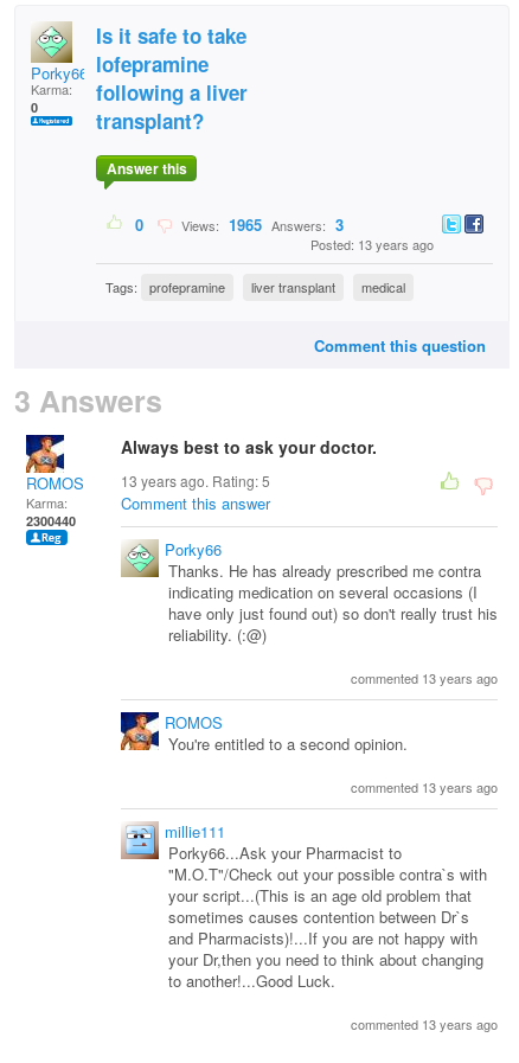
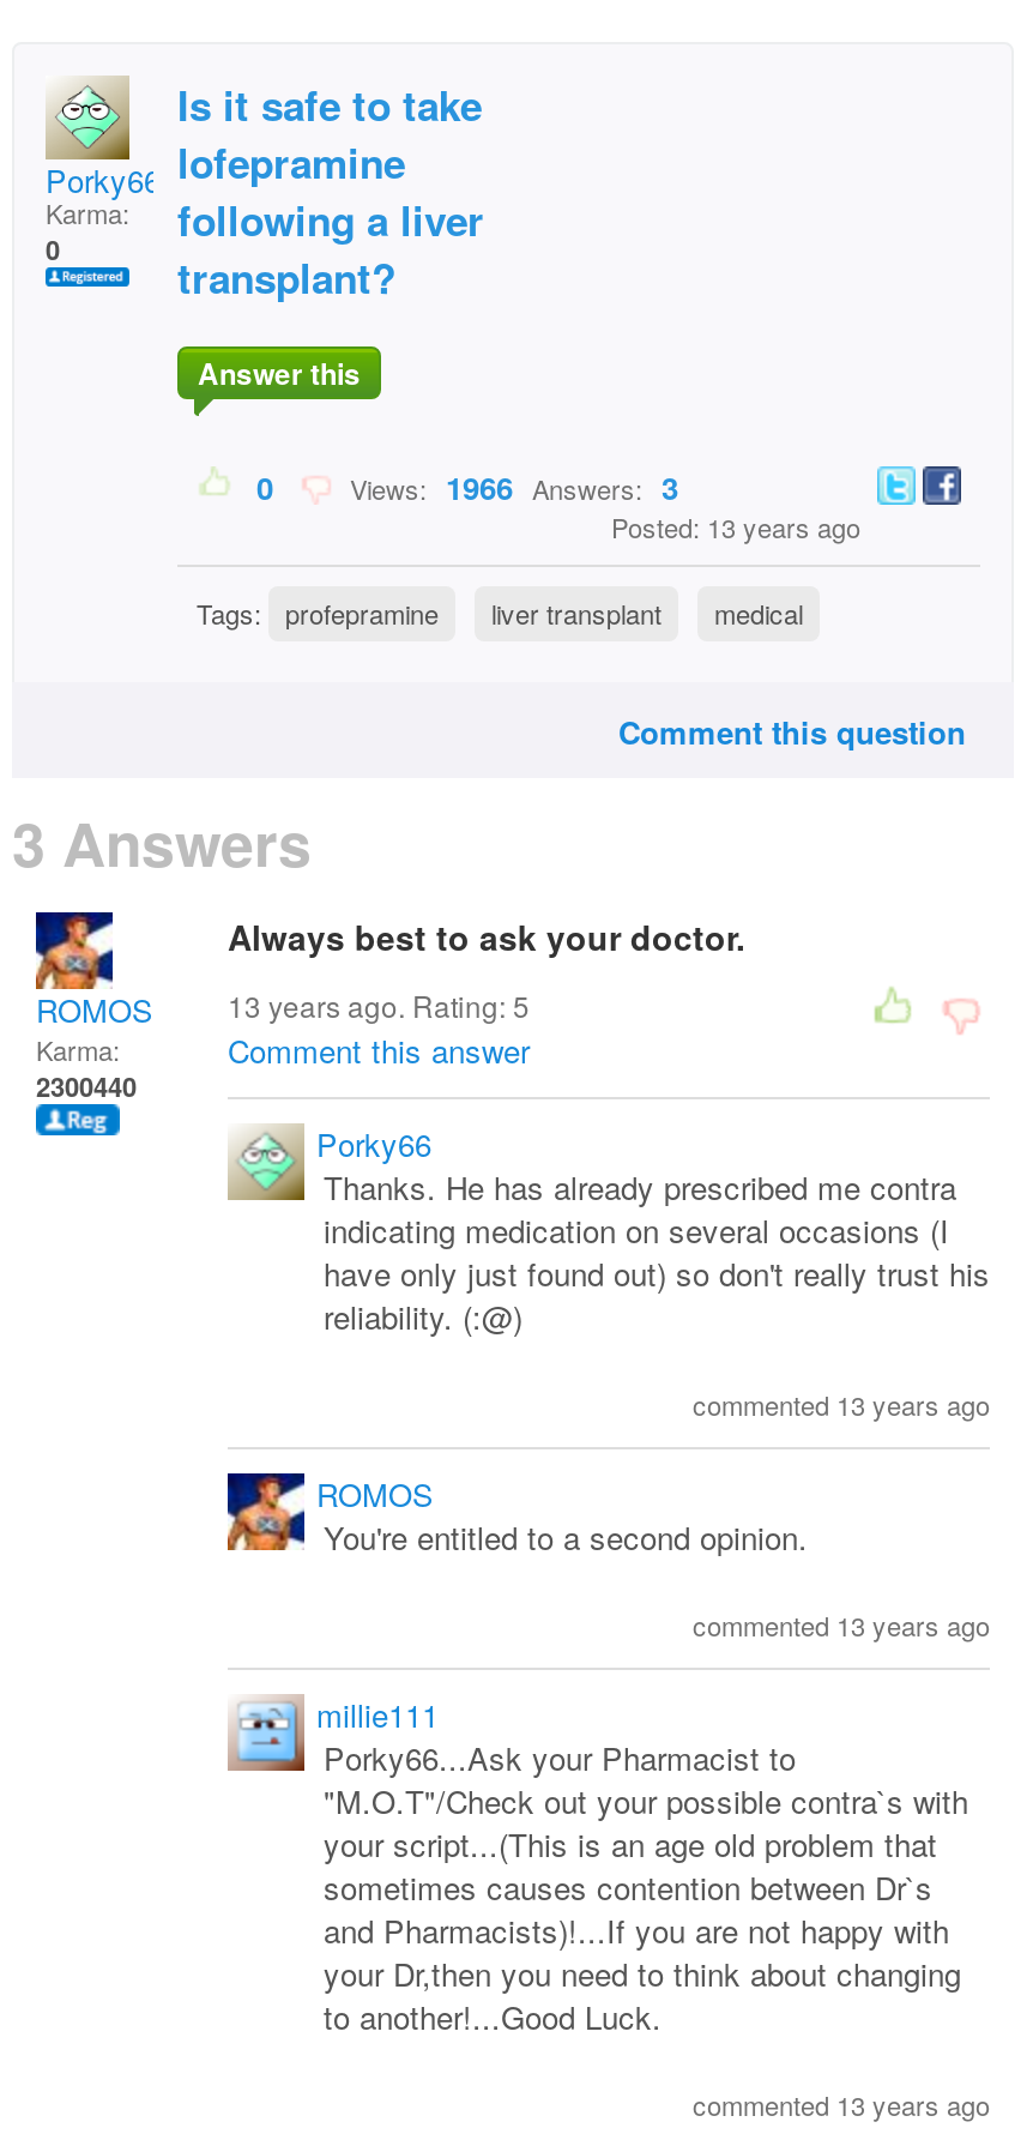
[174,213,344,236] Views: 1965 Answers: 3 -> [336,464,678,510] Views: 1966 Answers: 3

